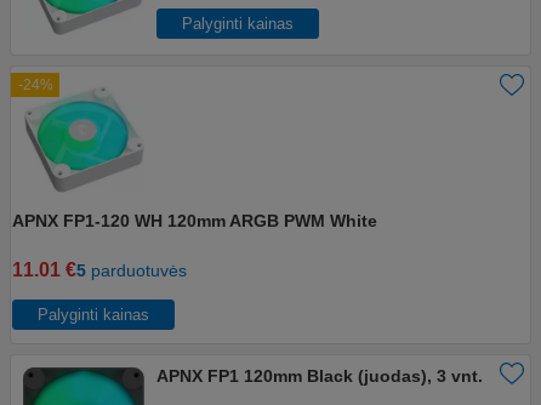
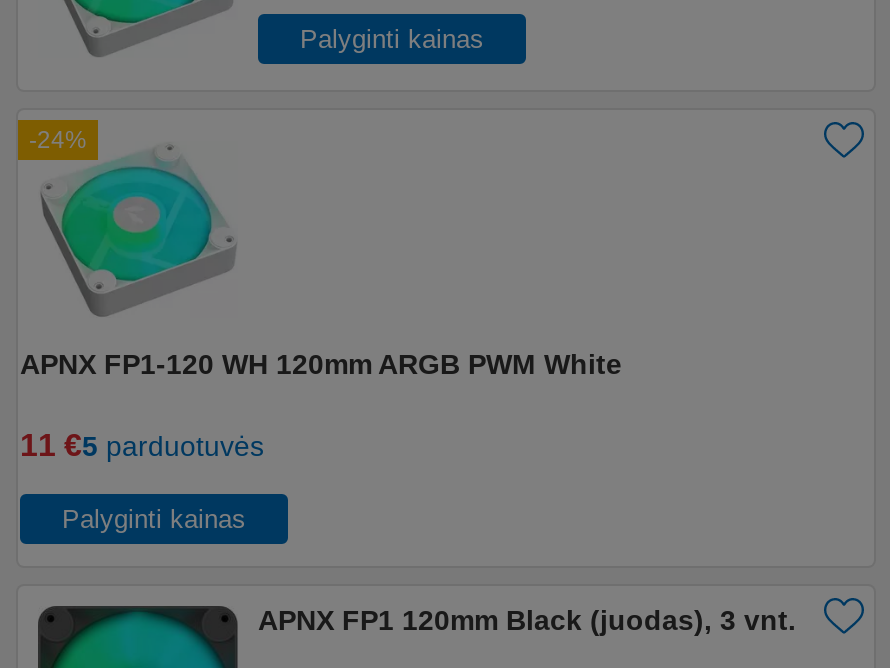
[12,259,187,280] 11.01 €5 parduotuvės -> [20,428,264,462] 11 €5 parduotuvės

